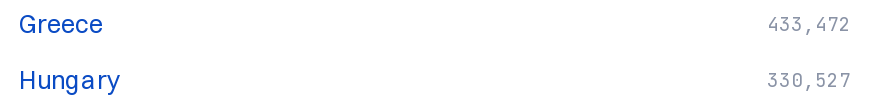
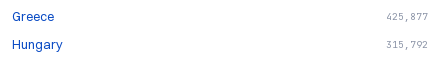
[767,11,851,37] 433,472 -> [386,10,428,23] 425,877
[767,67,851,93] 330,527 -> [386,38,428,51] 315,792

